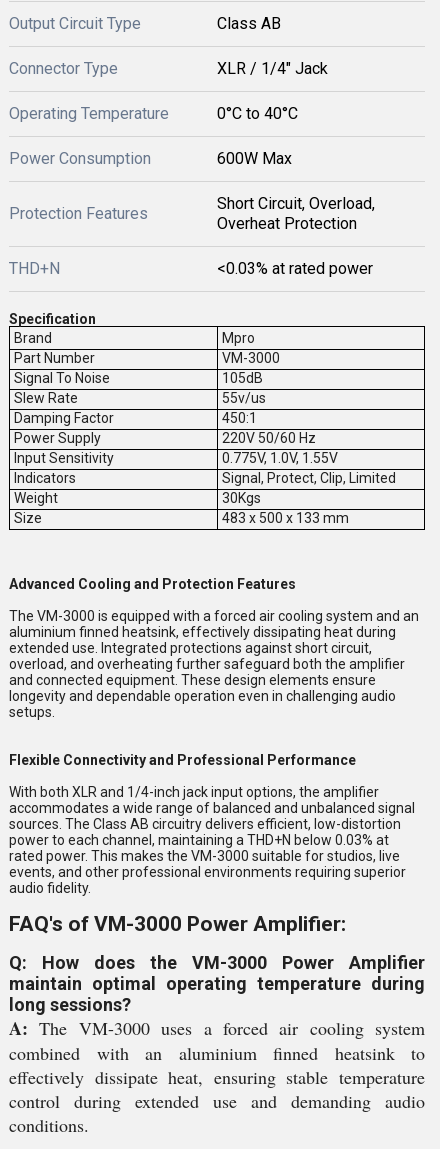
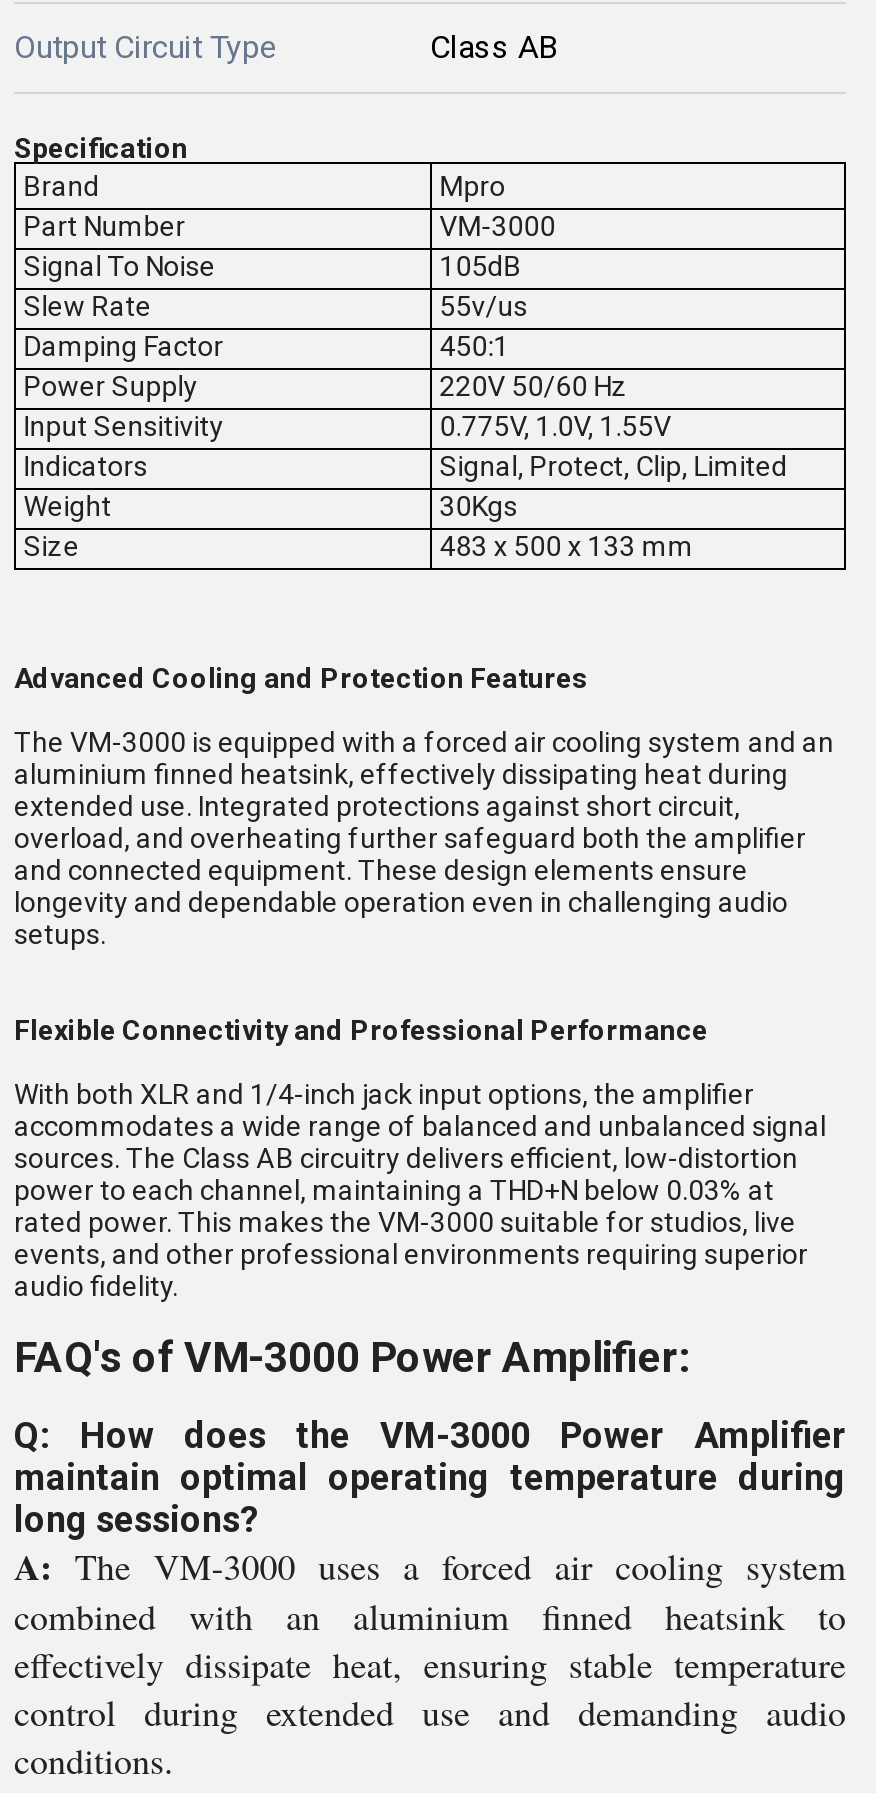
[9,59,328,223] Connector Type | XLR / 1/4" Jack | Operating Temperature | 0°C to 40°C | Power Consumption | 600W Max | Protection Features -> none
[9,194,375,278] Short Circuit, Overload, | Overheat Protection | THD+N | <0.03% at rated power -> none

